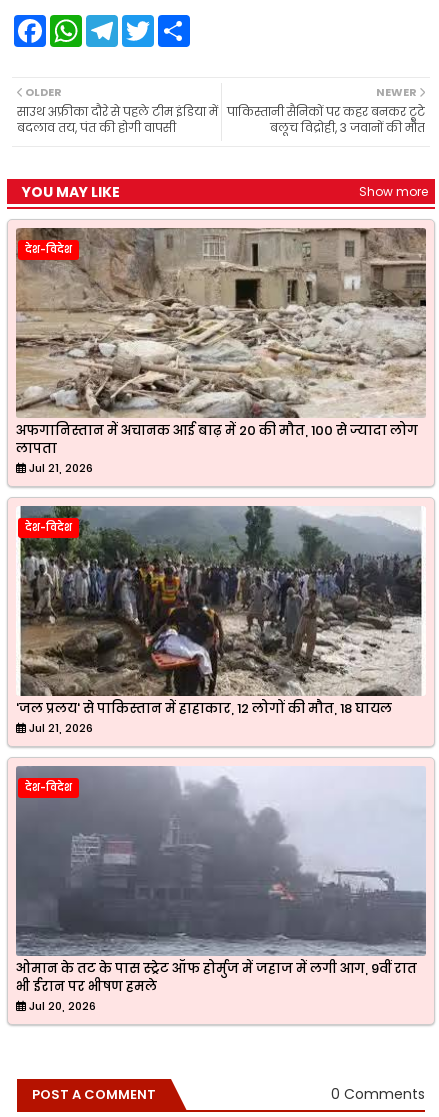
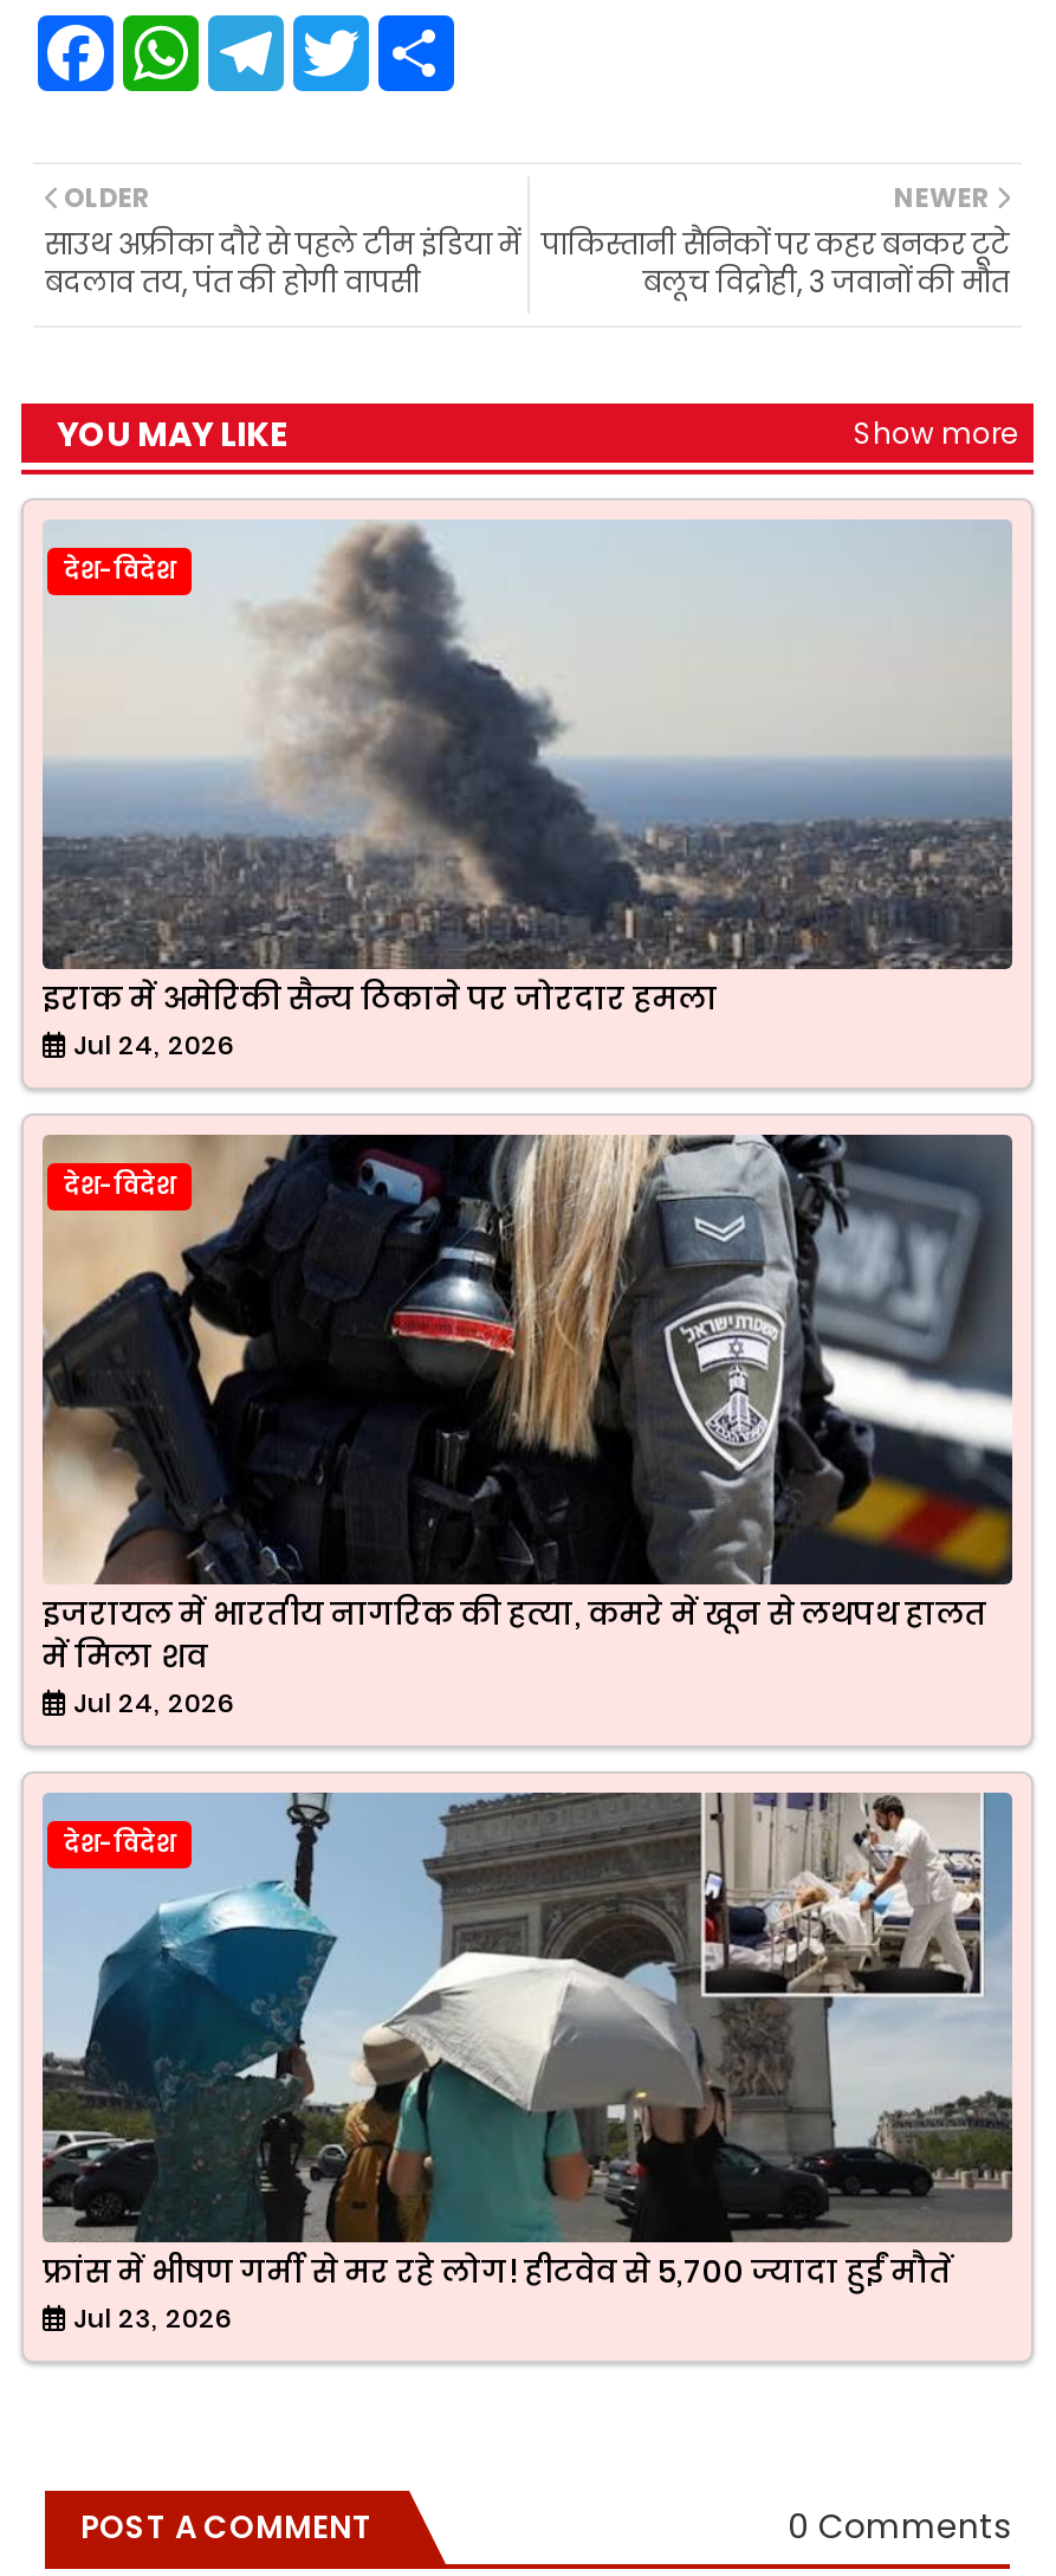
[15,227,427,476] [image] | अफगानिस्तान में अचानक आई बाढ़ में 20 की मौत, 100 से ज्यादा लोग | लापता | Jul 21, 2026 -> [43,519,1012,1063] [image] | इराक में अमेरिकी सैन्य ठिकाने पर जोरदार हमला | Jul 24, 2026
[16,506,426,736] [image] | 'जल प्रलय' से पाकिस्तान में हाहाकार, 12 लोगों की मौत, 18 घायल | Jul 21, 2026 -> [40,1132,1015,1721] [image] | इजरायल में भारतीय नागरिक की हत्या, कमरे में खून से लथपथ हालत | में मिला शव | Jul 24, 2026
[15,766,426,1014] [image] | ओमान के तट के पास स्ट्रेट ऑफ होर्मुज में जहाज में लगी आग, 9वीं रात | भी ईरान पर भीषण हमले | Jul 20, 2026 -> [43,1790,1015,2336] [image] | फ्रांस में भीषण गर्मी से मर रहे लोग! हीटवेव से 5,700 ज्यादा हुईं मौतें | Jul 23, 2026

